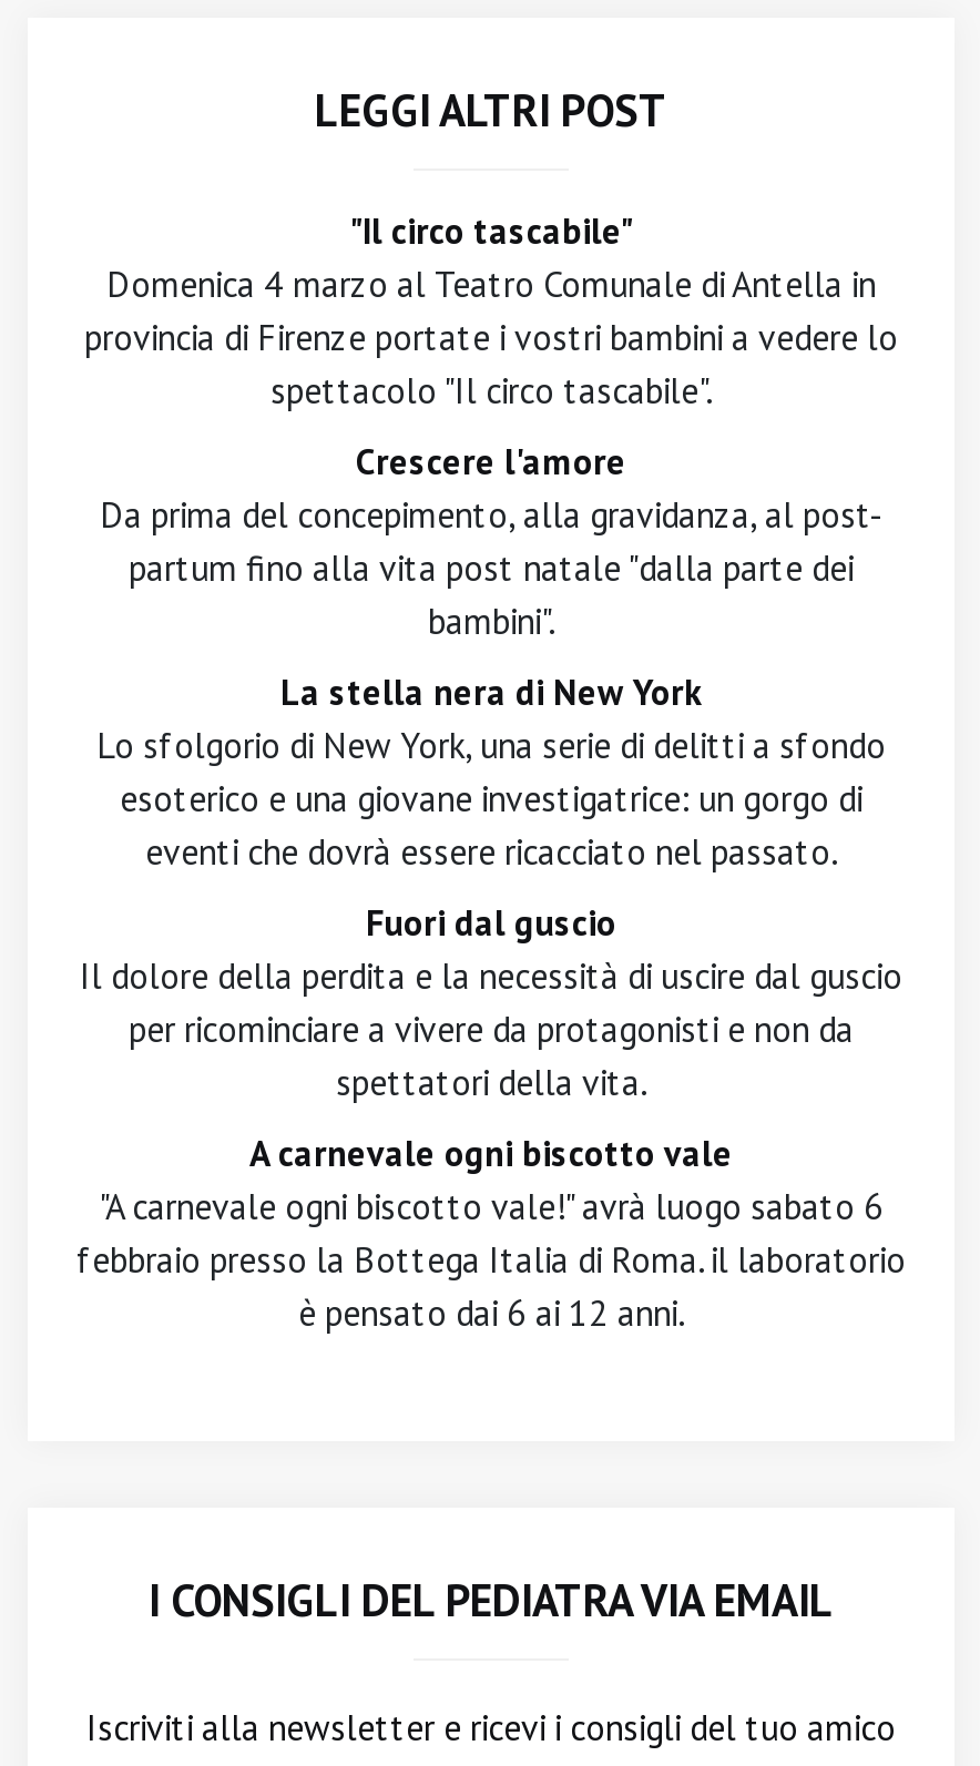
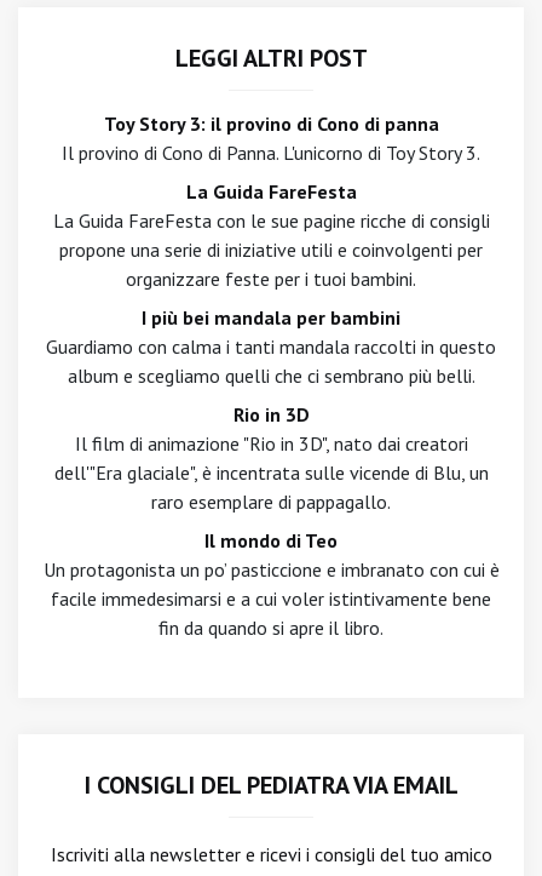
[84,208,898,412] "Il circo tascabile" | Domenica 4 marzo al Teatro Comunale di Antella in | provincia di Firenze portate i vostri bambini a vedere lo | spettacolo "Il circo tascabile". -> [62,111,480,165] Toy Story 3: il provino di Cono di panna | Il provino di Cono di Panna. L'unicorno di Toy Story 3.
[100,439,882,643] Crescere l'amore | Da prima del concepimento, alla gravidanza, al post- | partum fino alla vita post natale "dalla parte dei | bambini". -> [53,179,489,291] La Guida FareFesta | La Guida FareFesta con le sue pagine ricche di consigli | propone una serie di iniziative utili e coinvolgenti per | organizzare feste per i tuoi bambini.
[96,670,886,874] La stella nera di New York | Lo sfolgorio di New York, una serie di delitti a sfondo | esoterico e una giovane investigatrice: un gorgo di | eventi che dovrà essere ricacciato nel passato. -> [46,305,496,388] I più bei mandala per bambini | Guardiamo con calma i tanti mandala raccolti in questo | album e scegliamo quelli che ci sembrano più belli.
[80,900,902,1104] Fuori dal guscio | Il dolore della perdita e la necessità di uscire dal guscio | per ricominciare a vivere da protagonisti e non da | spettatori della vita. -> [54,402,488,514] Rio in 3D | Il film di animazione "Rio in 3D", nato dai creatori | dell'"Era glaciale", è incentrata sulle vicende di Blu, un | raro esemplare di pappagallo.
[76,1131,906,1335] A carnevale ogni biscotto vale | "A carnevale ogni biscotto vale!" avrà luogo sabato 6 | febbraio presso la Bottega Italia di Roma. il laboratorio | è pensato dai 6 ai 12 anni. -> [43,528,499,640] Il mondo di Teo | Un protagonista un po’ pasticcione e imbranato con cui è | facile immedesimarsi e a cui voler istintivamente bene | fin da quando si apre il libro.

